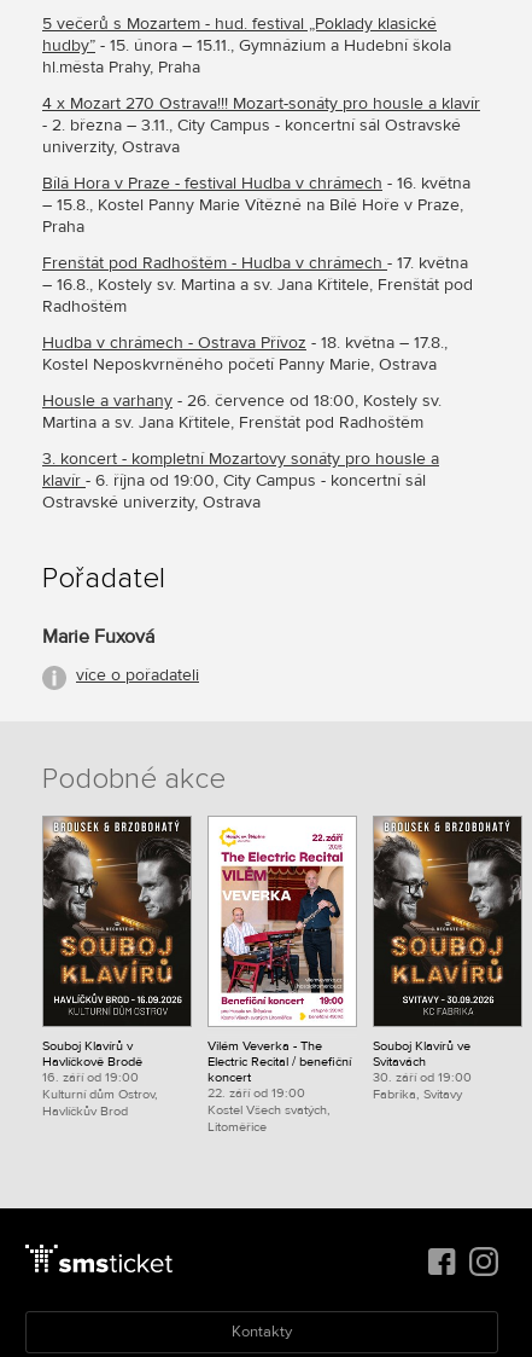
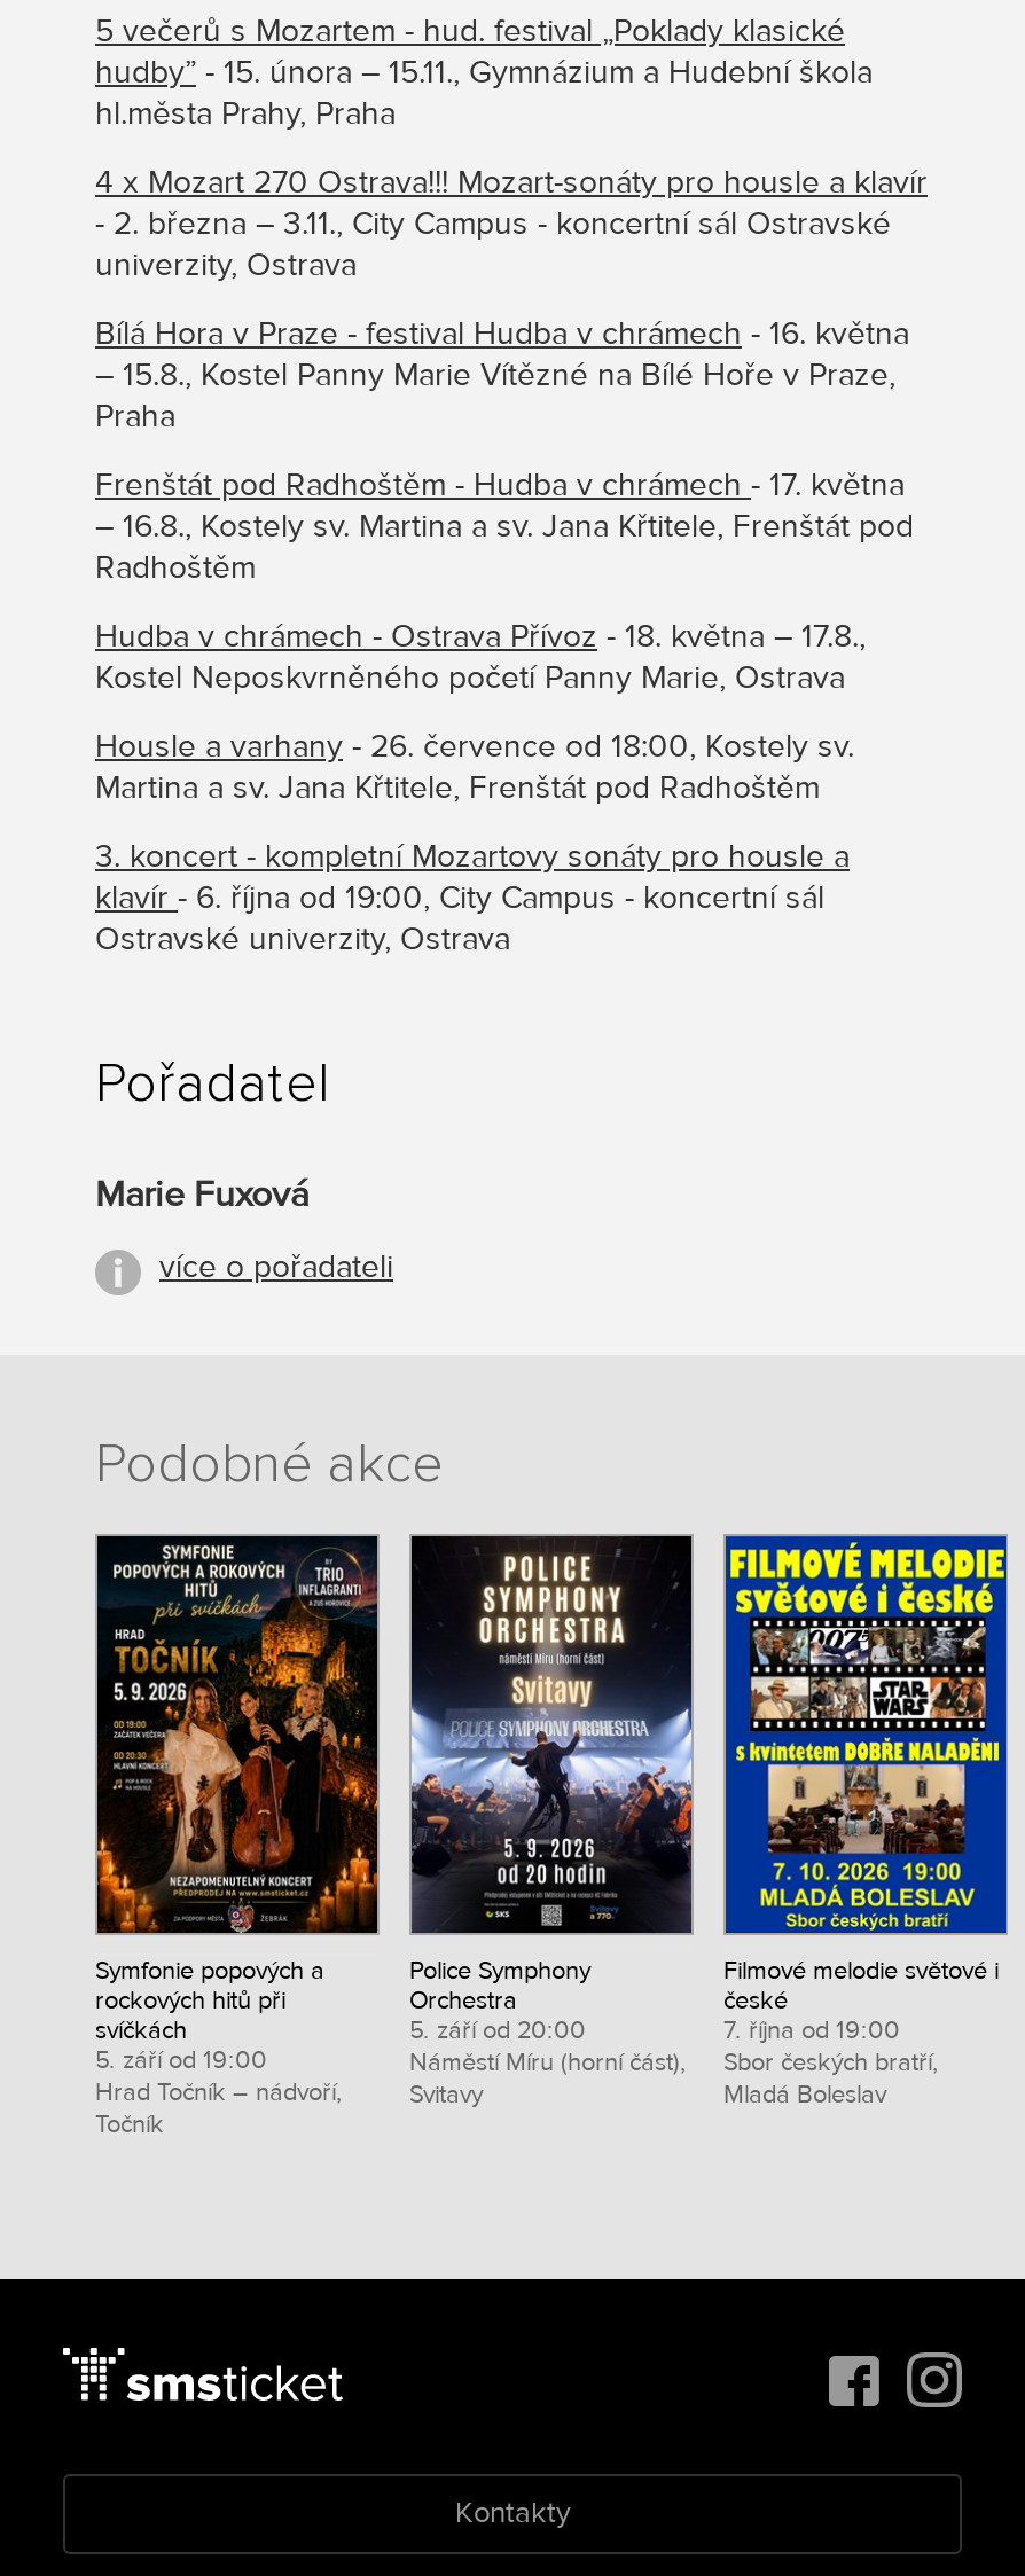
[42,816,192,1119] [image] | Souboj Klavírů v | Havlíčkově Brodě | 16. září od 19:00 | Kulturní dům Ostrov, | Havlíčkův Brod -> [95,1534,380,2139] [image] | Symfonie popových a | rockových hitů při | svíčkách | 5. září od 19:00 | Hrad Točník – nádvoří, | Točník
[207,817,356,1134] [image] | Vilém Veverka - The | Electric Recital / benefiční | koncert | 22. září od 19:00 | Kostel Všech svatých, | Litoměřice -> [409,1534,694,2109] [image] | Police Symphony | Orchestra | 5. září od 20:00 | Náměstí Míru (horní část), | Svitavy
[373,816,522,1102] [image] | Souboj Klavírů ve | Svitavách | 30. září od 19:00 | Fabrika, Svitavy -> [723,1534,1008,2109] [image] | Filmové melodie světové i | české | 7. října od 19:00 | Sbor českých bratří, | Mladá Boleslav

